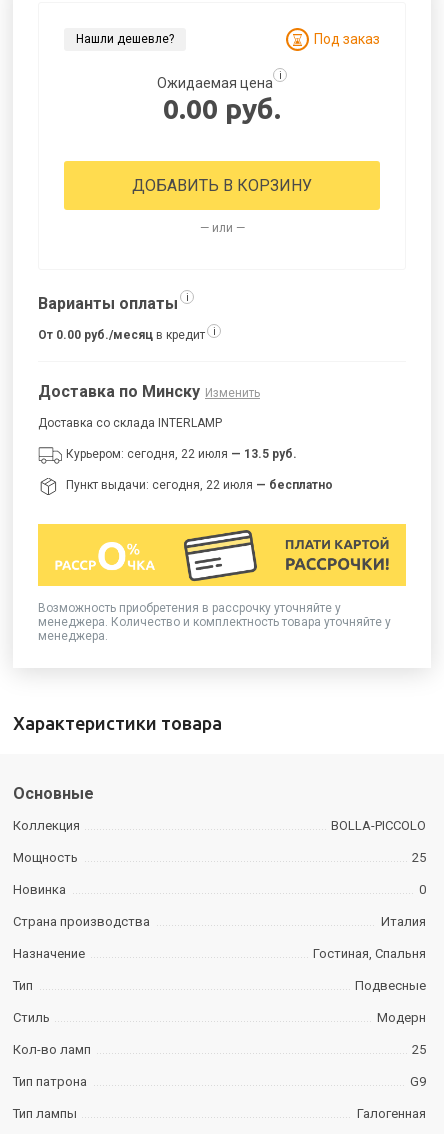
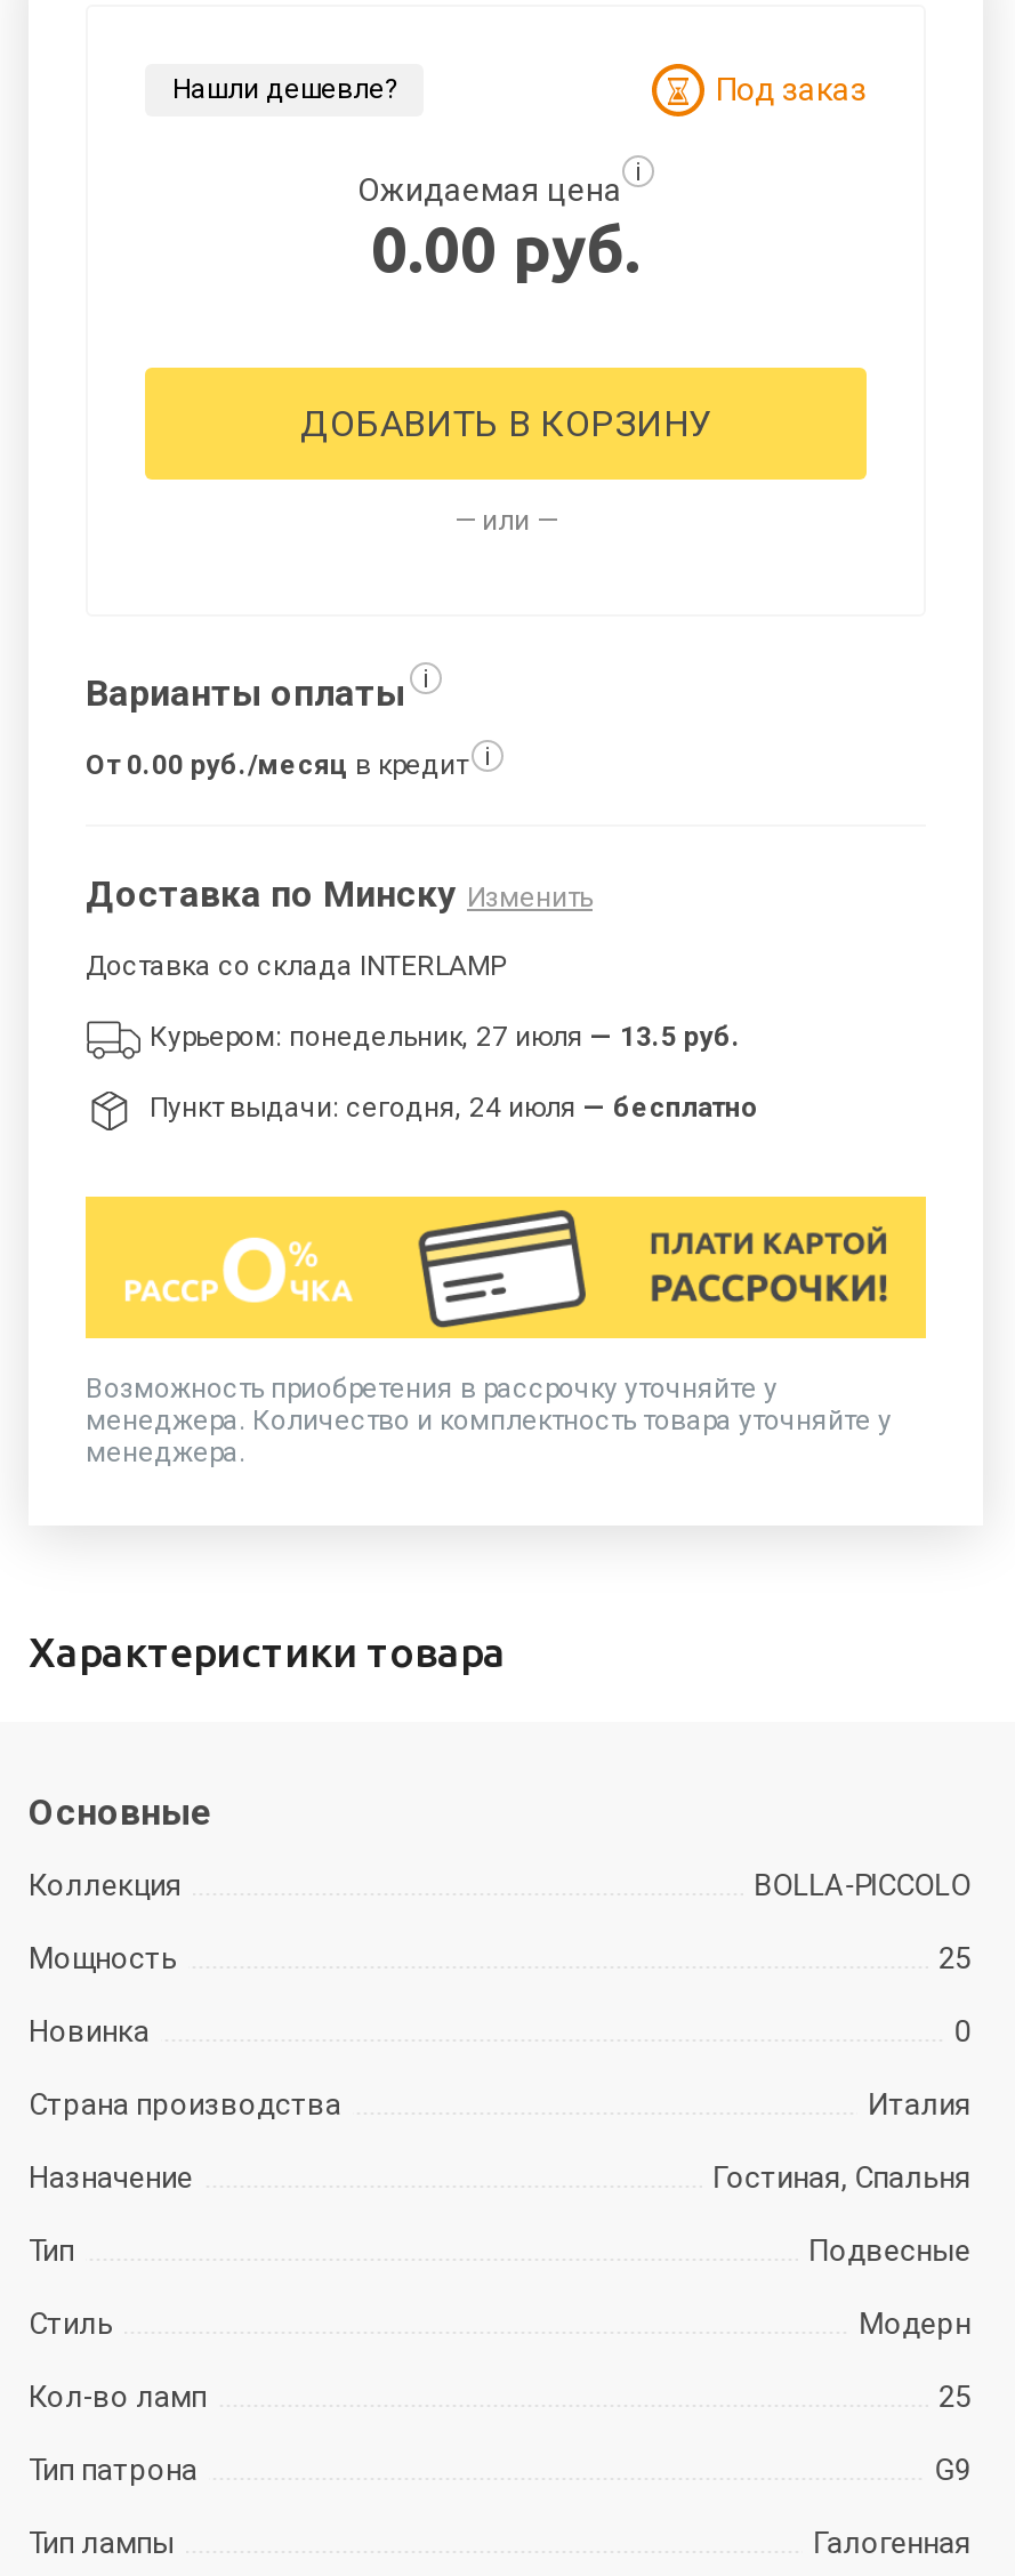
[66,447,297,461] Курьером: сегодня, 22 июля — 13.5 руб. -> [150,1020,741,1052] Курьером: понедельник, 27 июля — 13.5 руб.
[66,478,333,492] Пункт выдачи: сегодня, 22 июля — бесплатно -> [150,1091,759,1123] Пункт выдачи: сегодня, 24 июля — бесплатно

